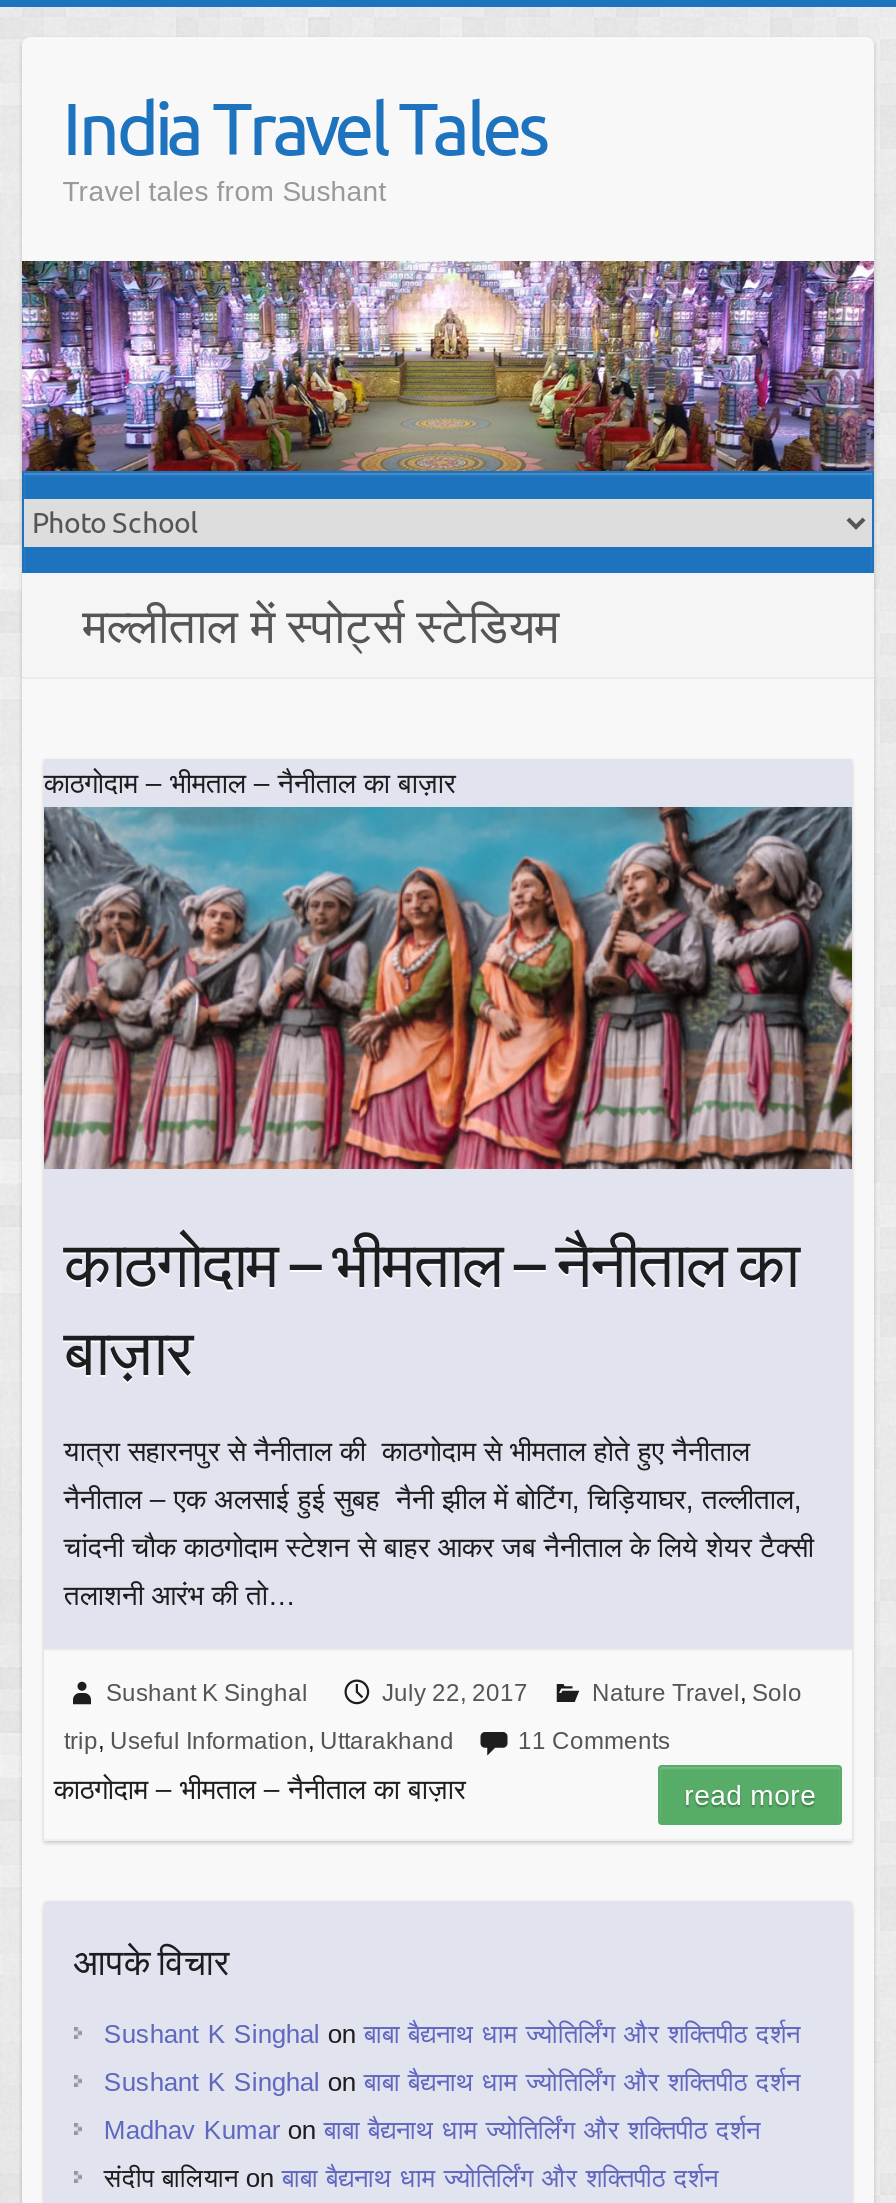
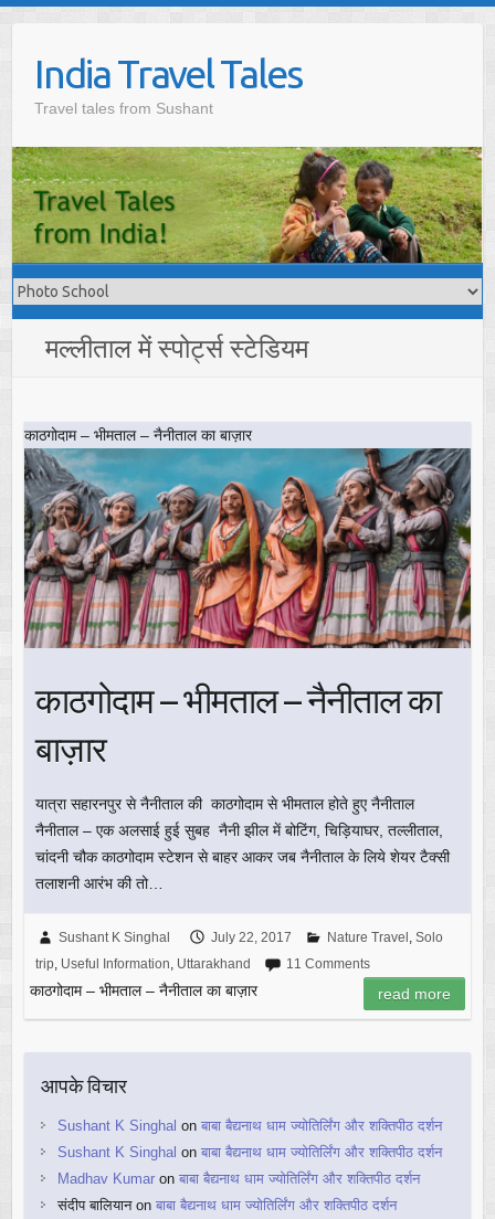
[20,259,876,473] [image] -> [11,146,483,264] [image]

